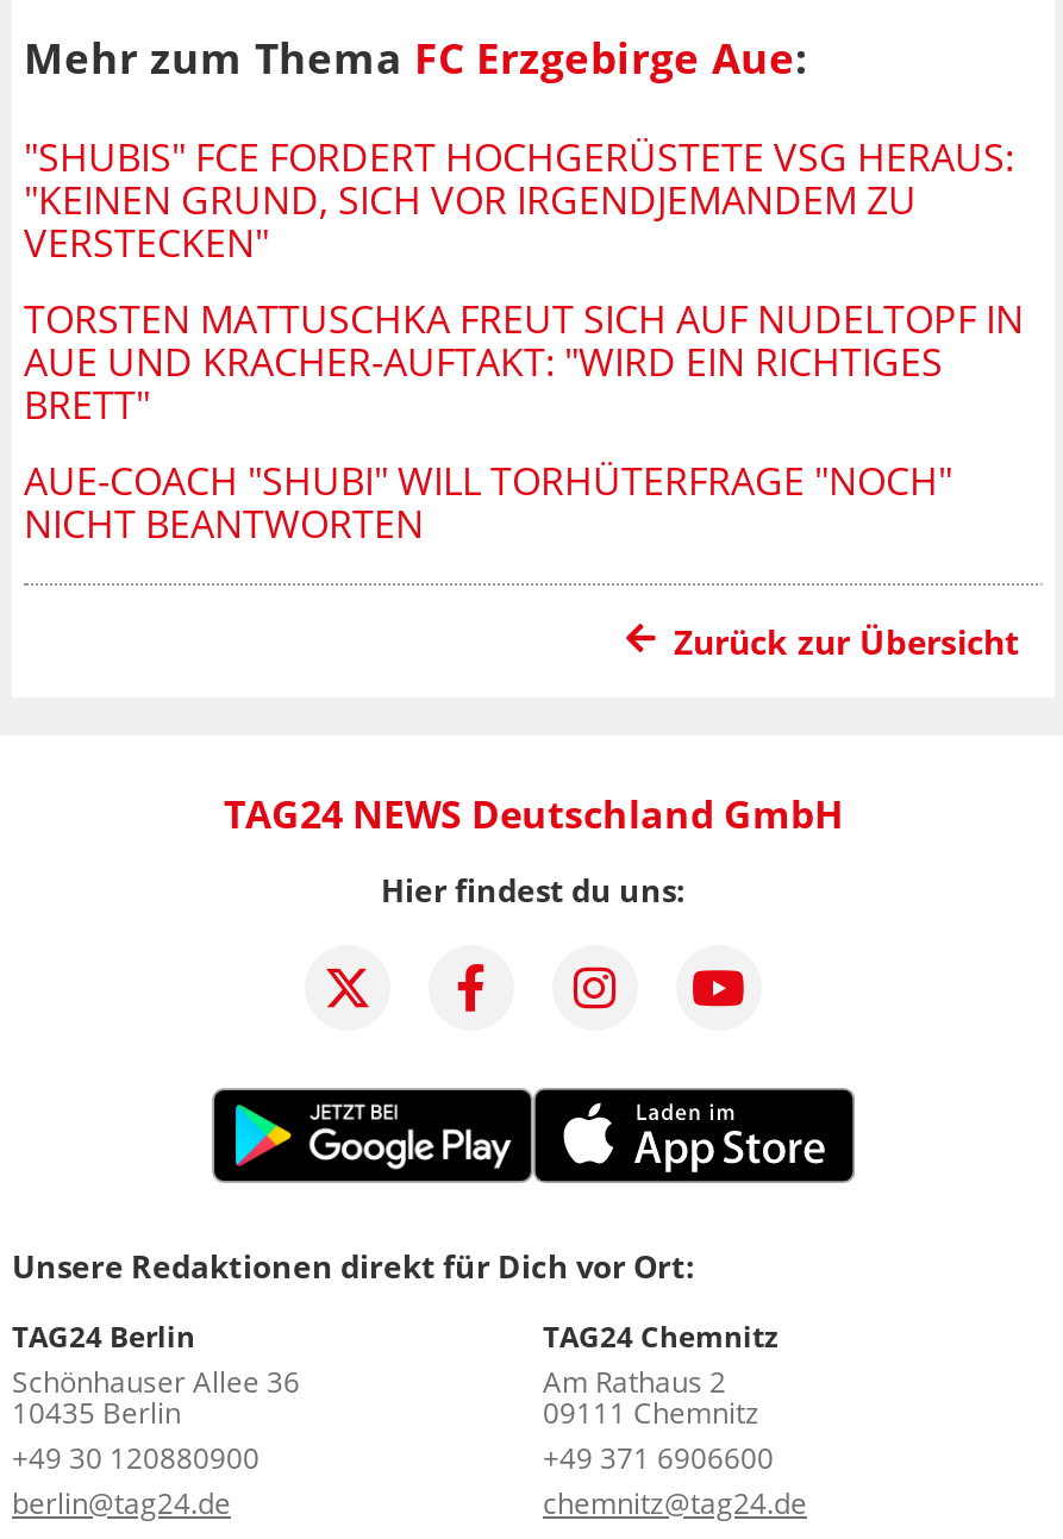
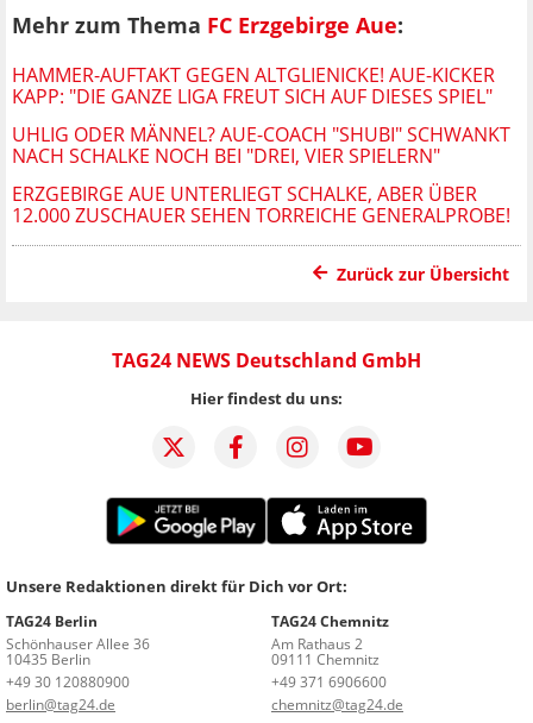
[24,131,1014,269] "SHUBIS" FCE FORDERT HOCHGERÜSTETE VSG HERAUS: | "KEINEN GRUND, SICH VOR IRGENDJEMANDEM ZU | VERSTECKEN" -> [12,62,495,109] HAMMER-AUFTAKT GEGEN ALTGLIENICKE! AUE-KICKER | KAPP: "DIE GANZE LIGA FREUT SICH AUF DIESES SPIEL"
[24,293,1024,431] TORSTEN MATTUSCHKA FREUT SICH AUF NUDELTOPF IN | AUE UND KRACHER-AUFTAKT: "WIRD EIN RICHTIGES | BRETT" -> [12,121,510,169] UHLIG ODER MÄNNEL? AUE-COACH "SHUBI" SCHWANKT | NACH SCHALKE NOCH BEI "DREI, VIER SPIELERN"
[24,455,952,550] AUE-COACH "SHUBI" WILL TORHÜTERFRAGE "NOCH" | NICHT BEANTWORTEN -> [12,181,510,228] ERZGEBIRGE AUE UNTERLIEGT SCHALKE, ABER ÜBER | 12.000 ZUSCHAUER SEHEN TORREICHE GENERALPROBE!

